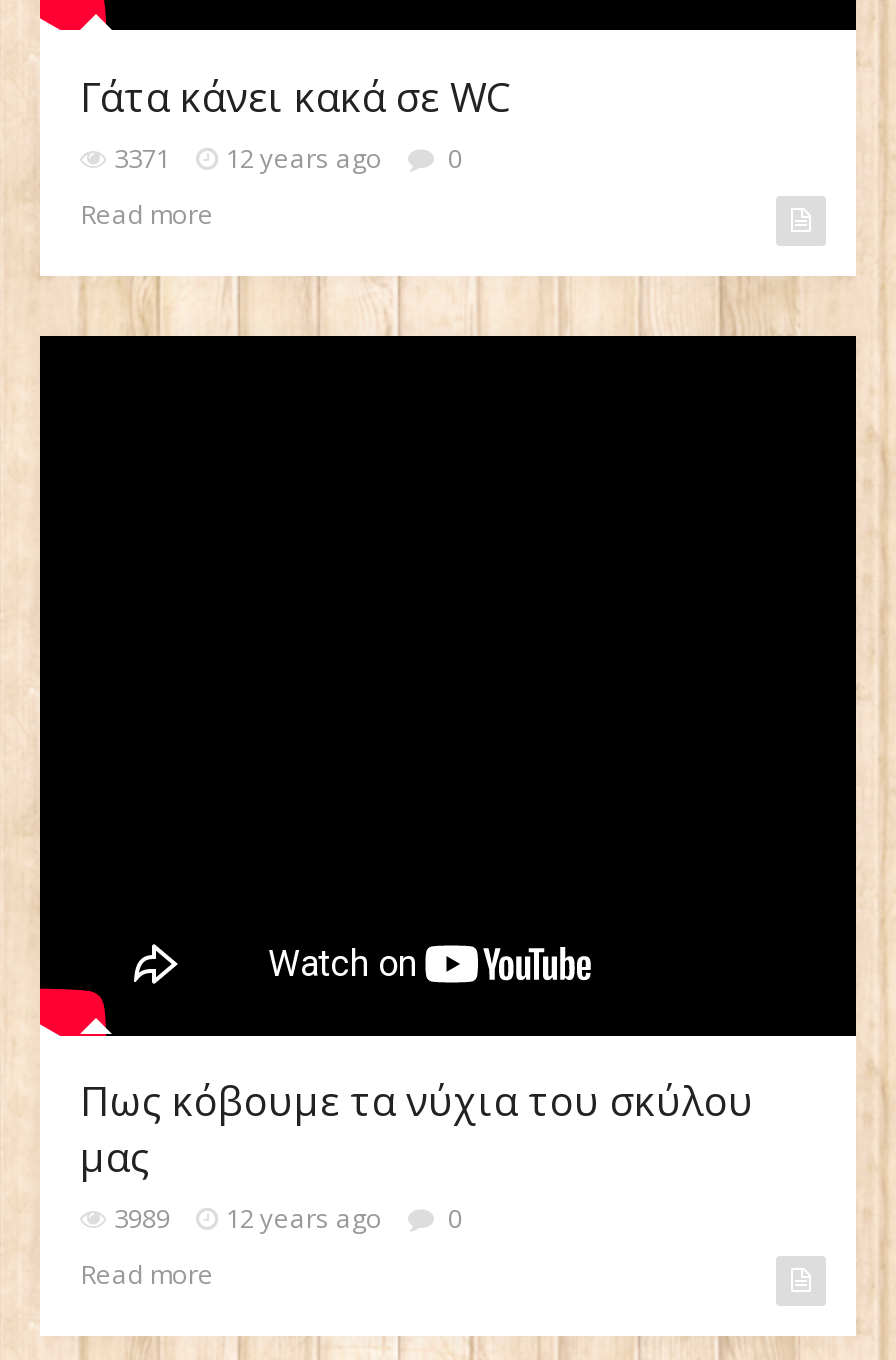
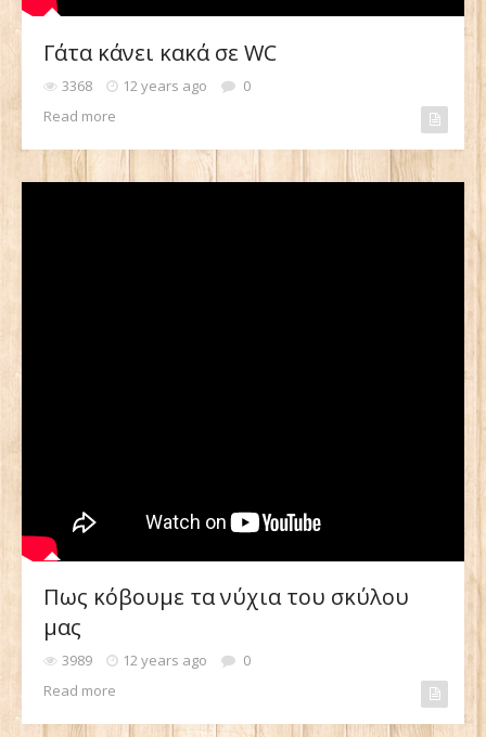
[114,139,462,175] 3371 12 years ago 0 -> [62,75,251,95] 3368 12 years ago 0

